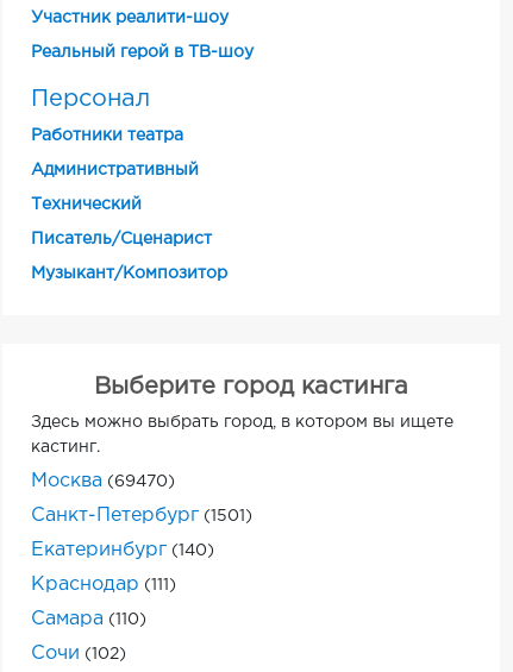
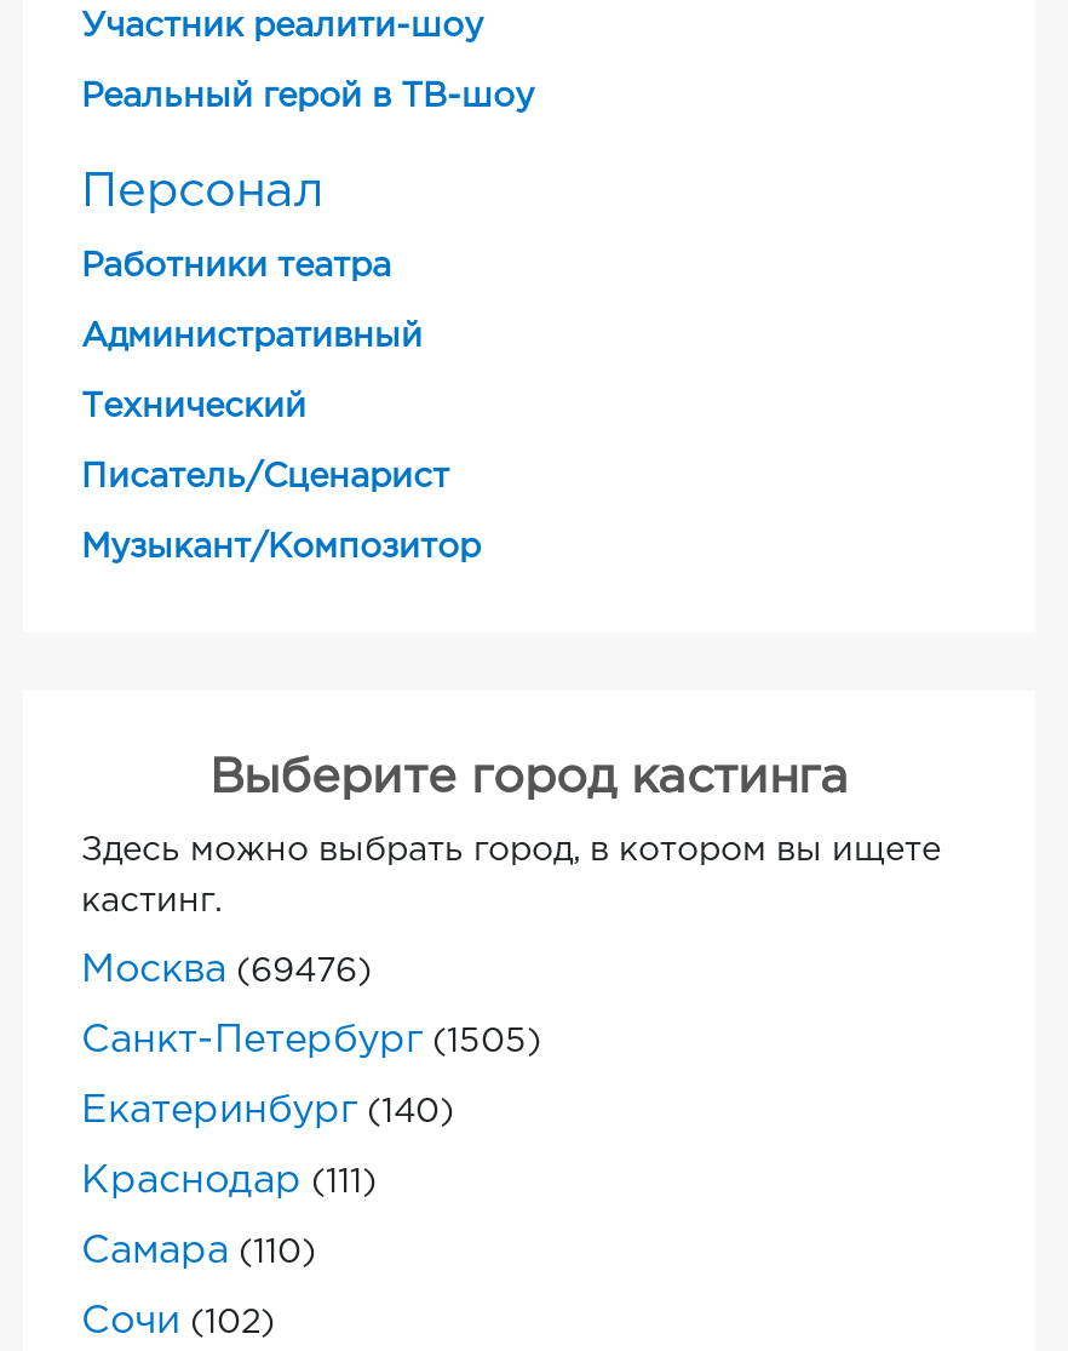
[31,472,175,490] Москва (69470) -> [81,952,372,989] Москва (69476)
[31,507,252,525] Санкт-Петербург (1501) -> [81,1023,541,1059] Санкт-Петербург (1505)

